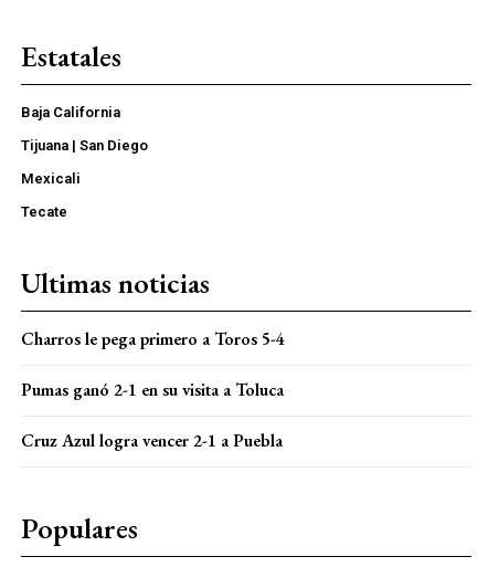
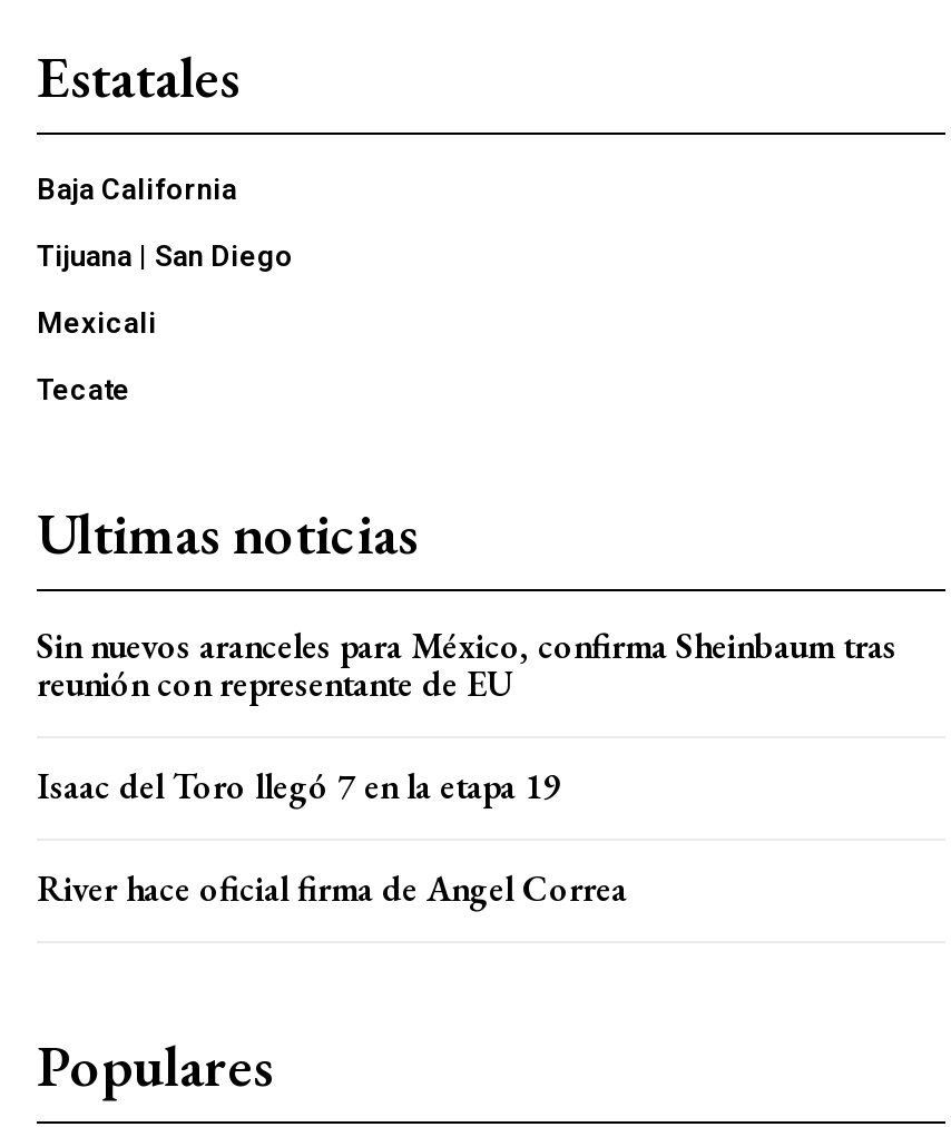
[21,327,285,350] Charros le pega primero a Toros 5-4 -> [37,622,896,707] Sin nuevos aranceles para México, confirma Sheinbaum tras | reunión con representante de EU
[21,378,284,401] Pumas ganó 2-1 en su visita a Toluca -> [37,763,560,809] Isaac del Toro llegó 7 en la etapa 19
[21,429,283,452] Cruz Azul logra vencer 2-1 a Puebla -> [37,865,627,912] River hace oficial firma de Angel Correa

